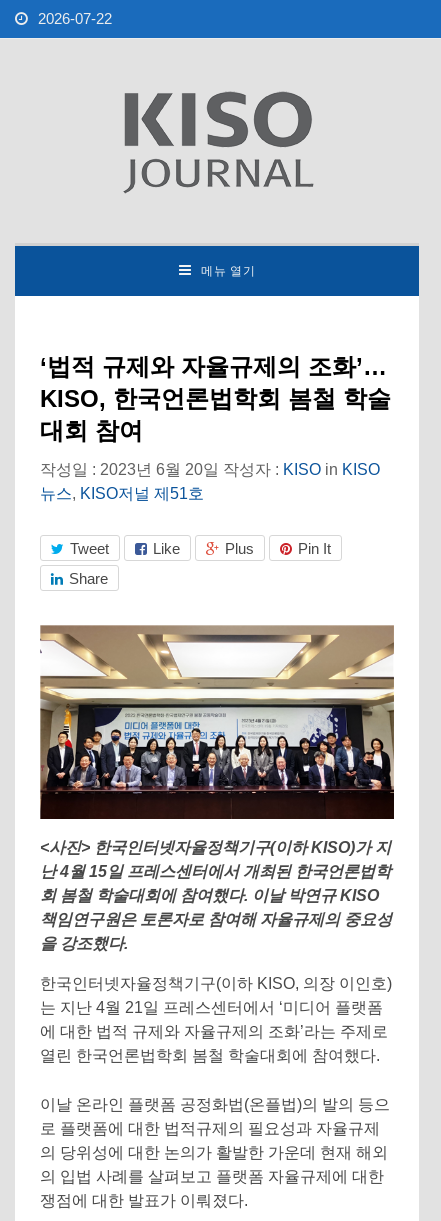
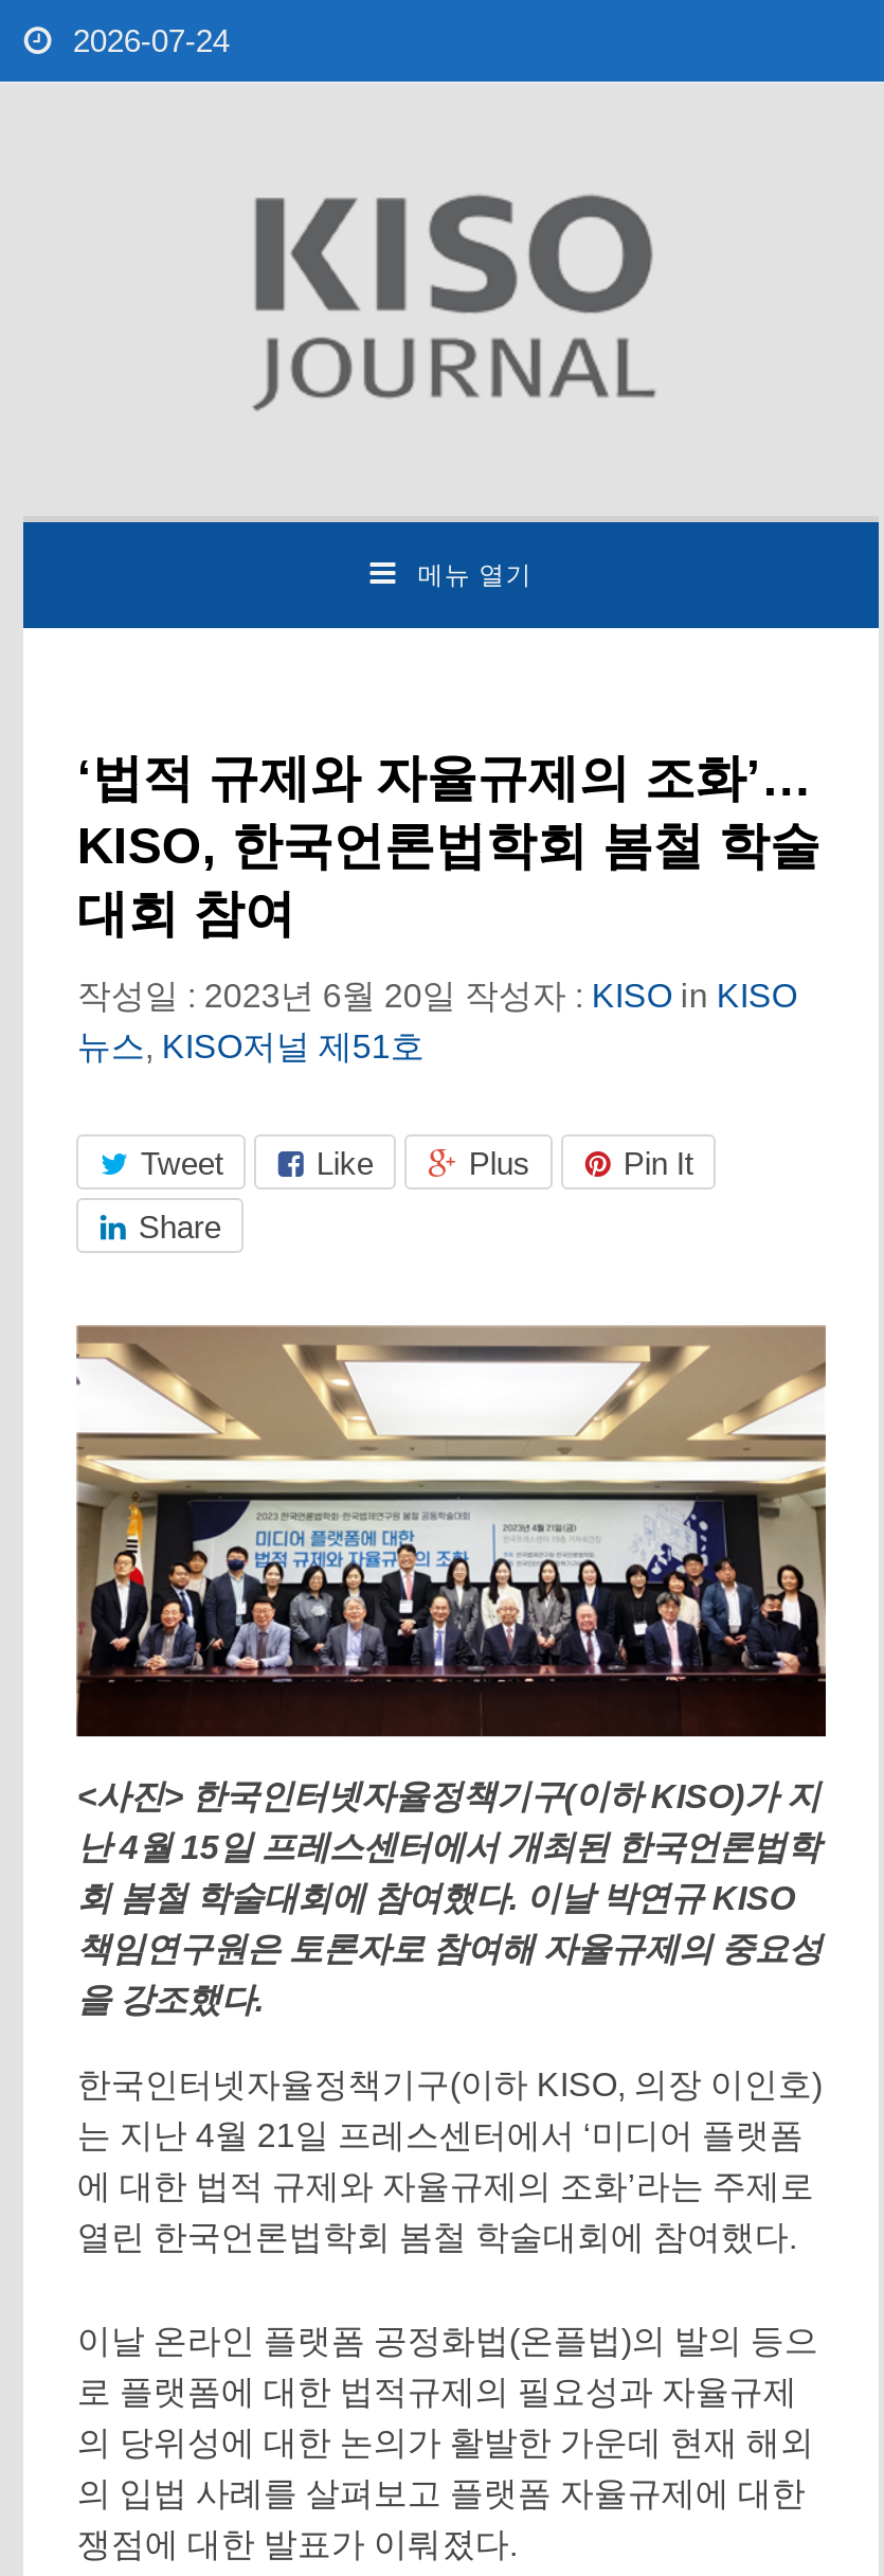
[38,10,112,27] 2026-07-22 -> [73,22,230,58] 2026-07-24

